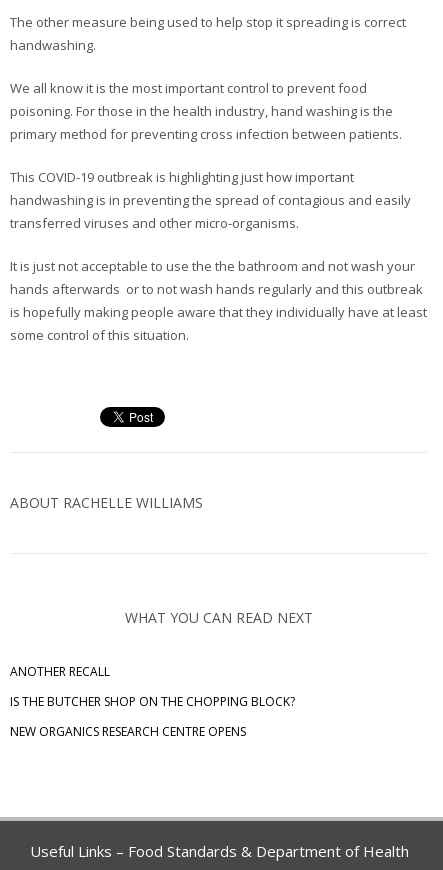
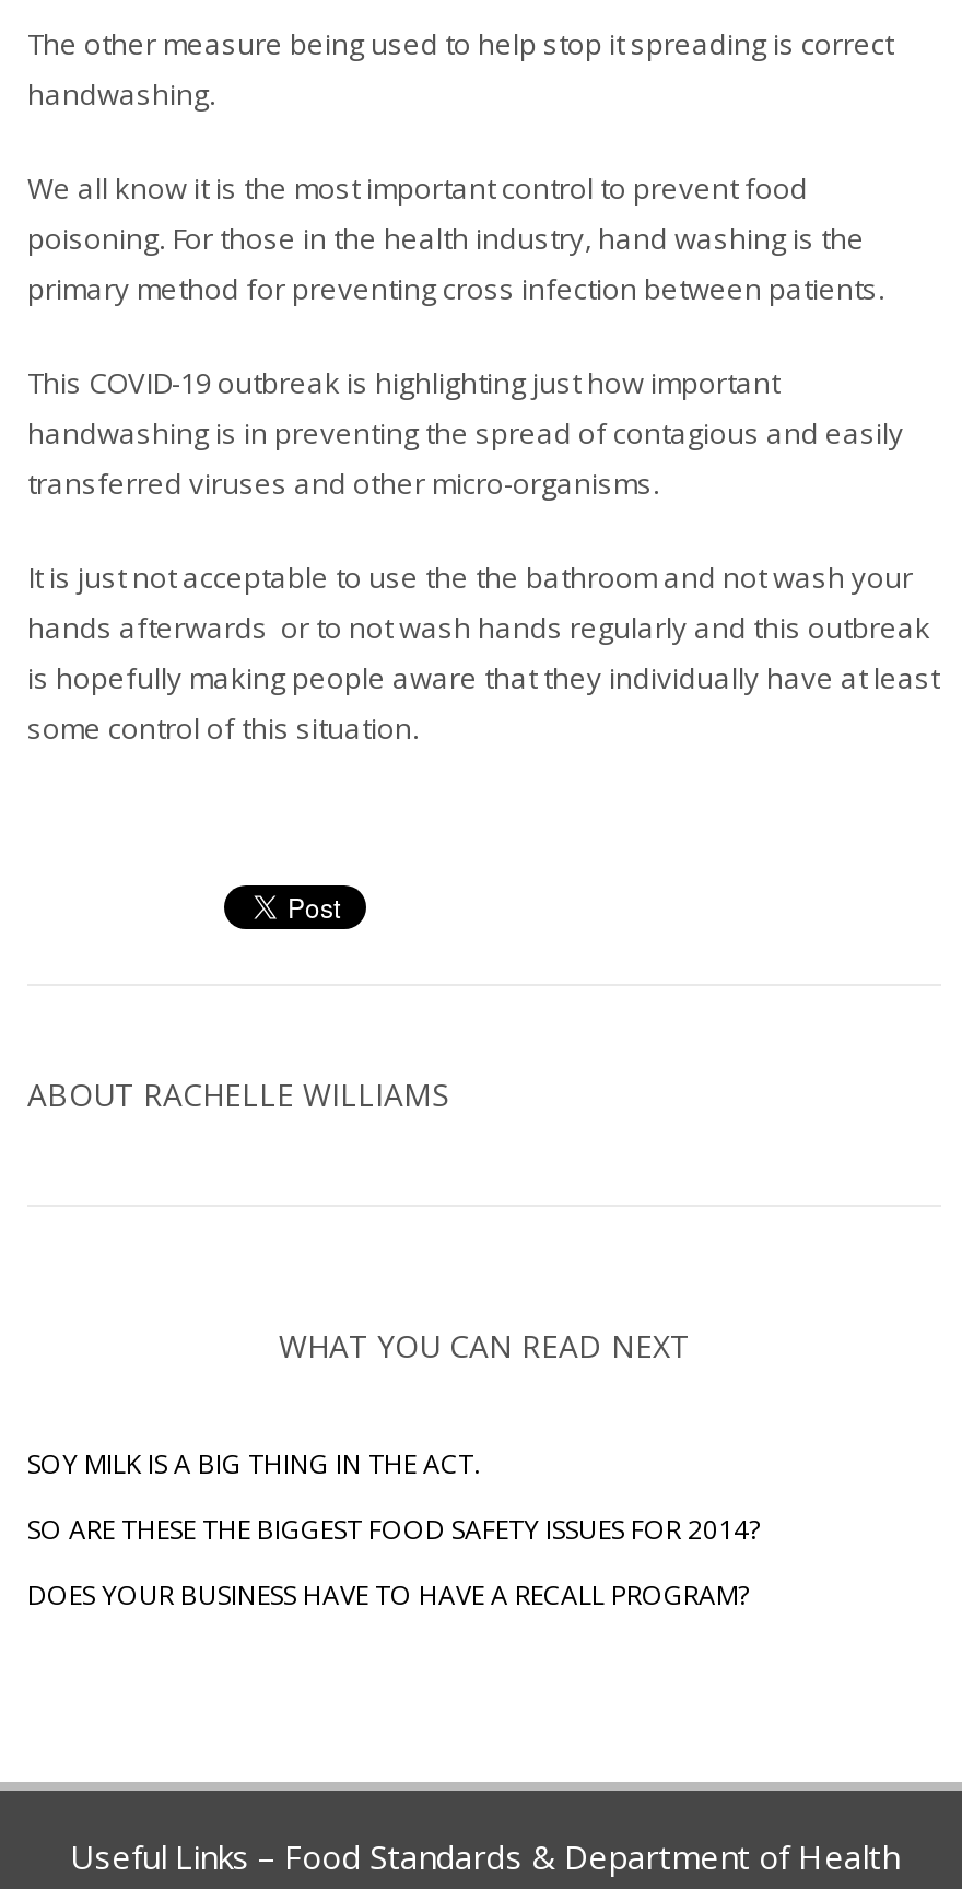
[10,663,110,680] ANOTHER RECALL -> [27,1445,480,1482] SOY MILK IS A BIG THING IN THE ACT.
[10,693,295,710] IS THE BUTCHER SHOP ON THE CHOPPING BLOCK? -> [27,1511,760,1548] SO ARE THESE THE BIGGEST FOOD SAFETY ISSUES FOR 2014?
[10,723,246,740] NEW ORGANICS RESEARCH CENTRE OPENS -> [27,1576,749,1614] DOES YOUR BUSINESS HAVE TO HAVE A RECALL PROGRAM?

